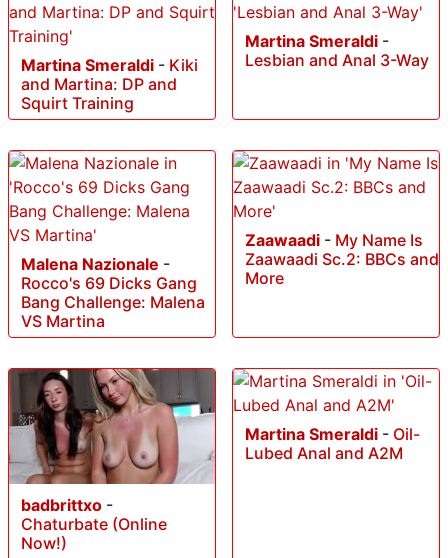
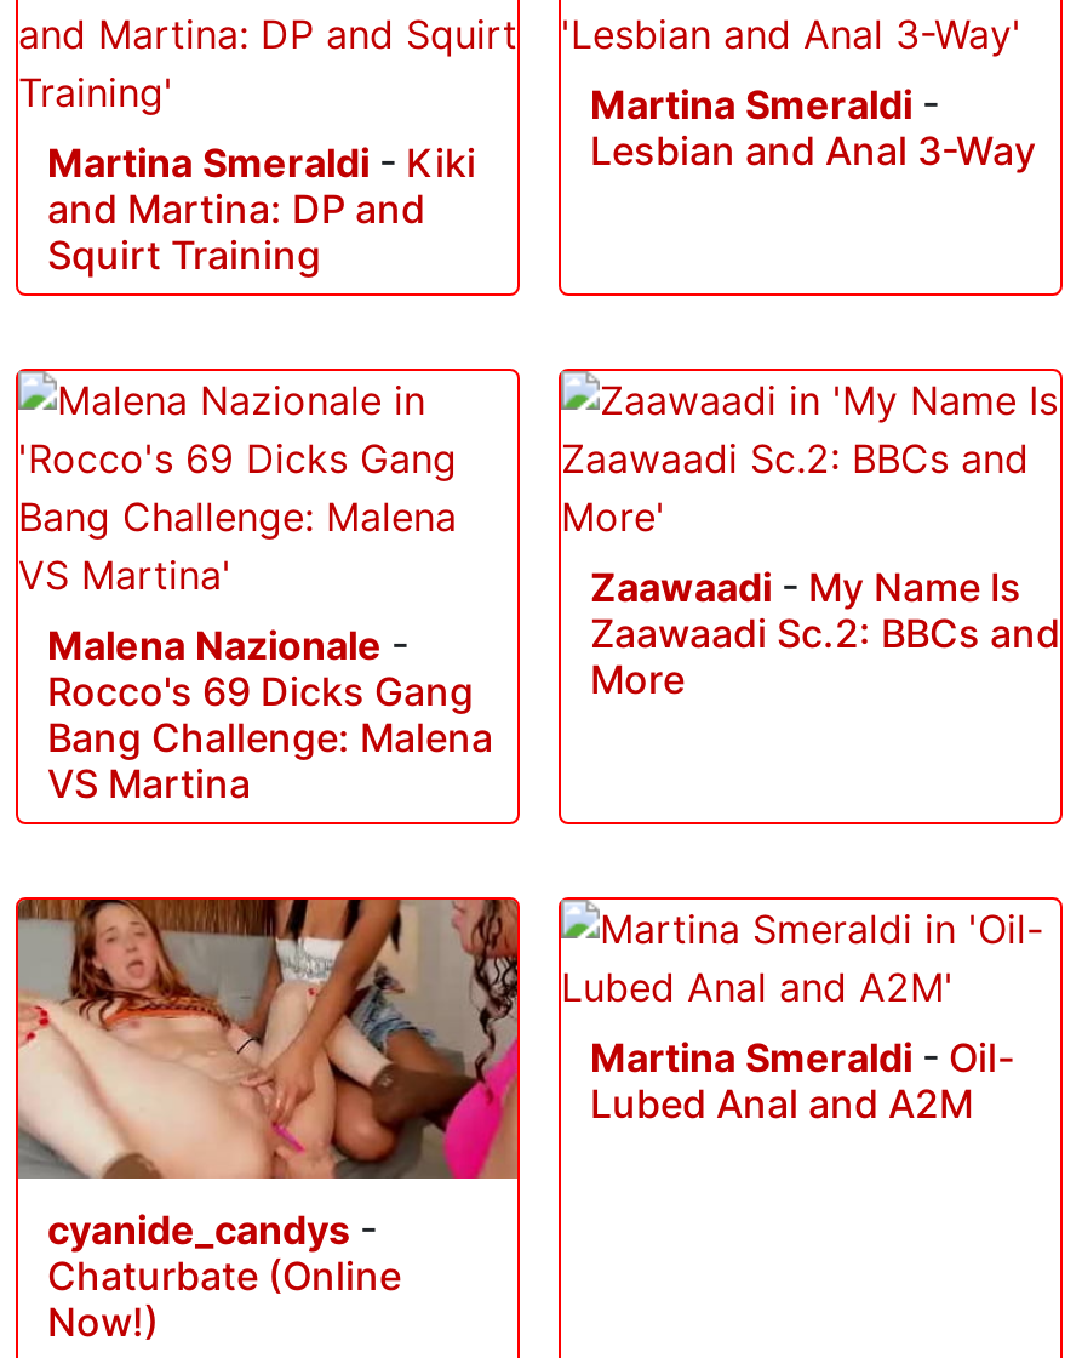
[9,368,216,515] [image] | badbrittxo - -> [18,897,520,1254] [image] | cyanide_candys -

